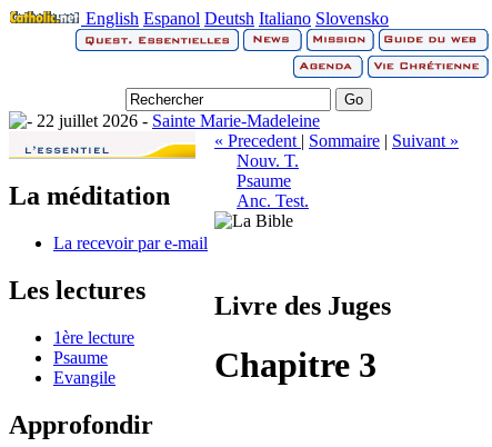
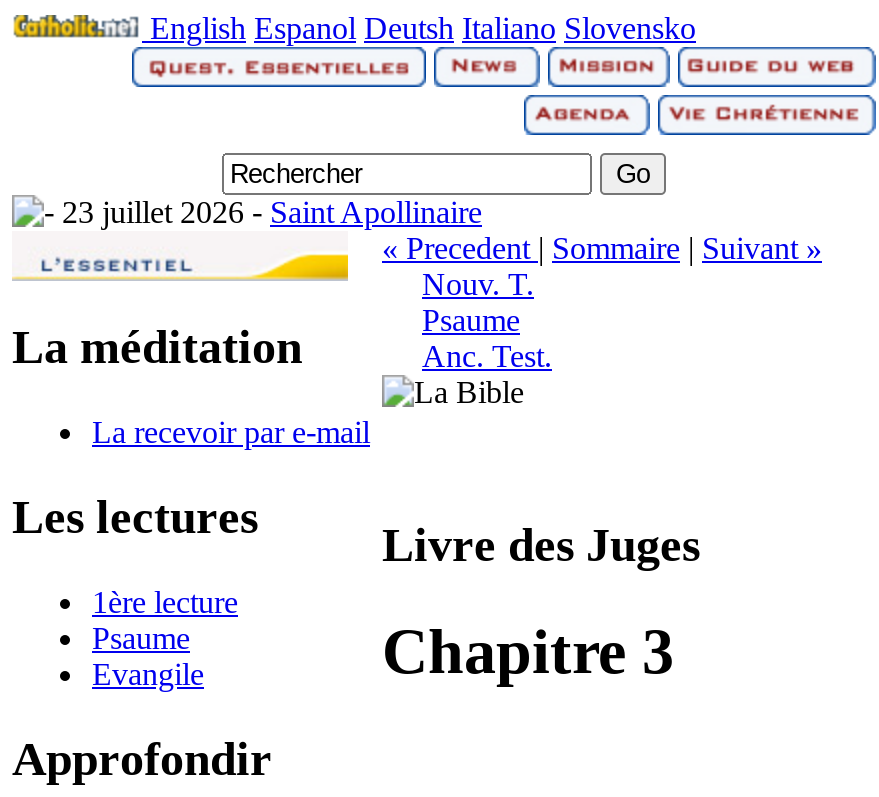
[32,111,320,130] 22 juillet 2026 -Sainte Marie-Madeleine -> [54,195,482,229] 23 juillet 2026 -Saint Apollinaire

